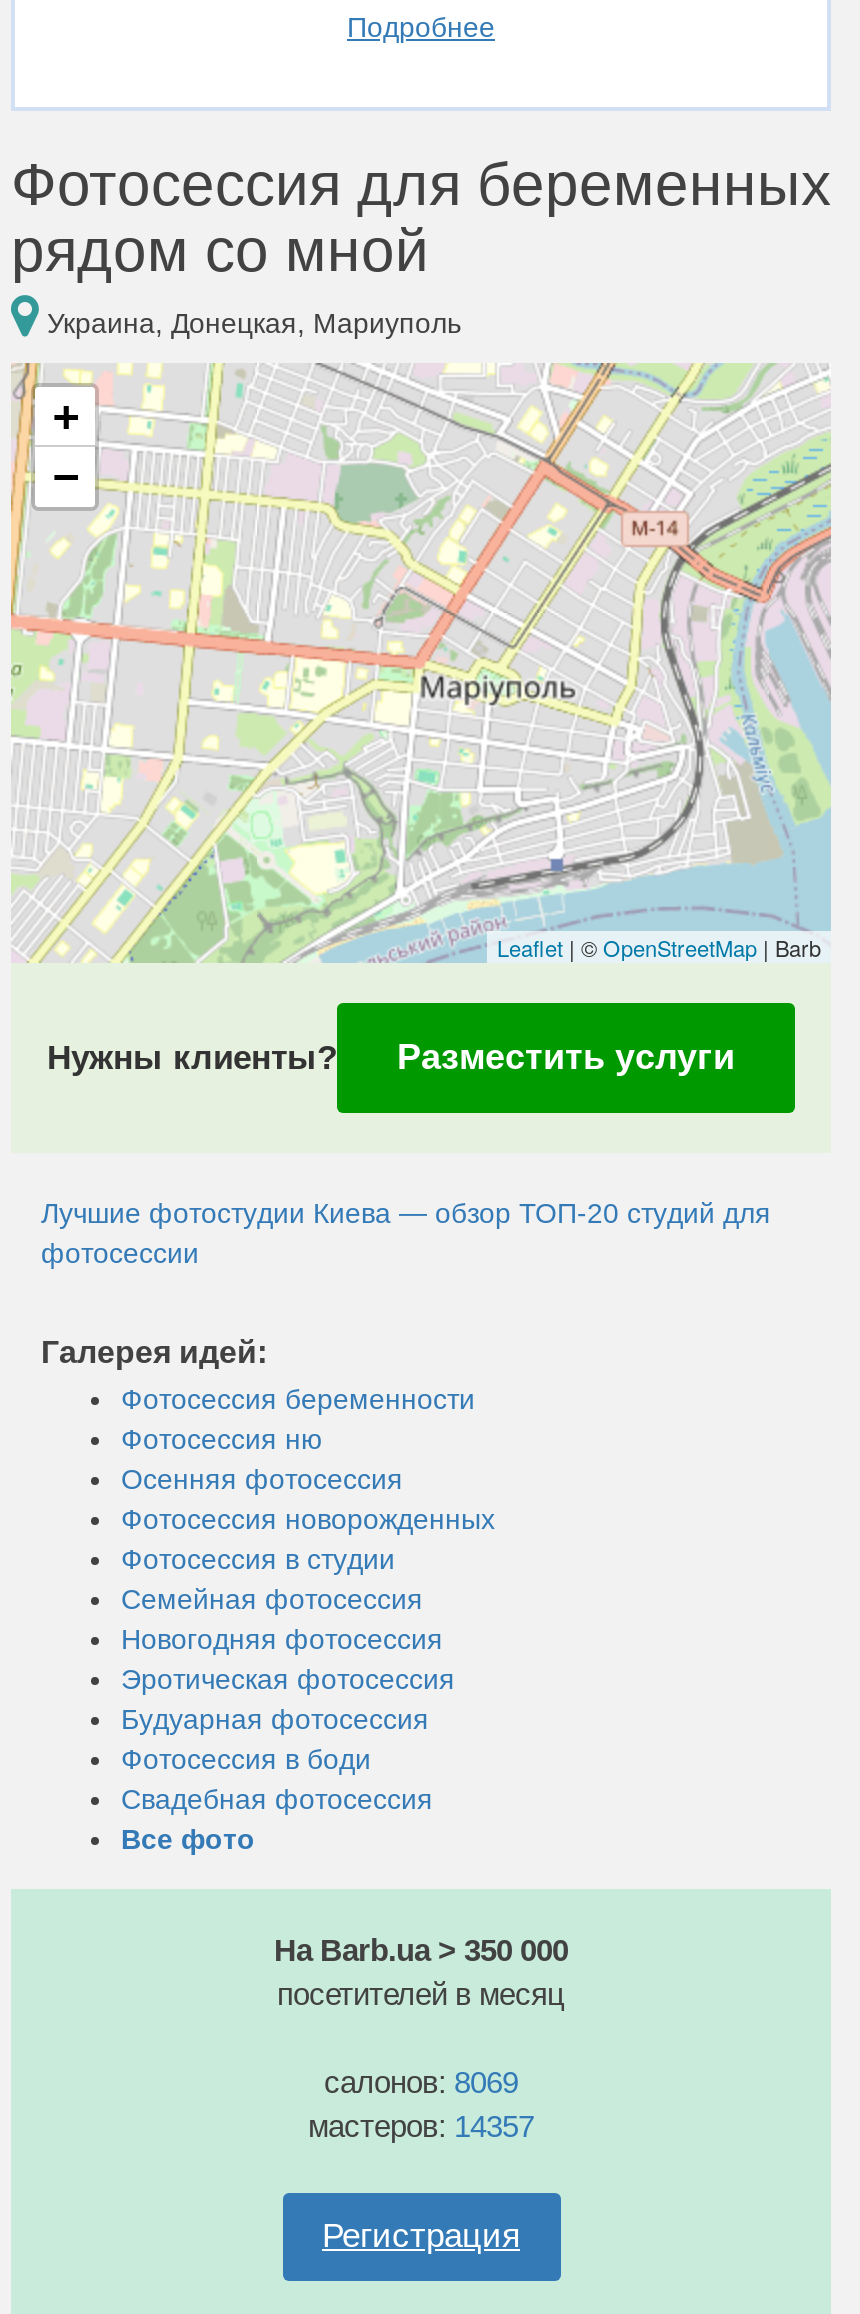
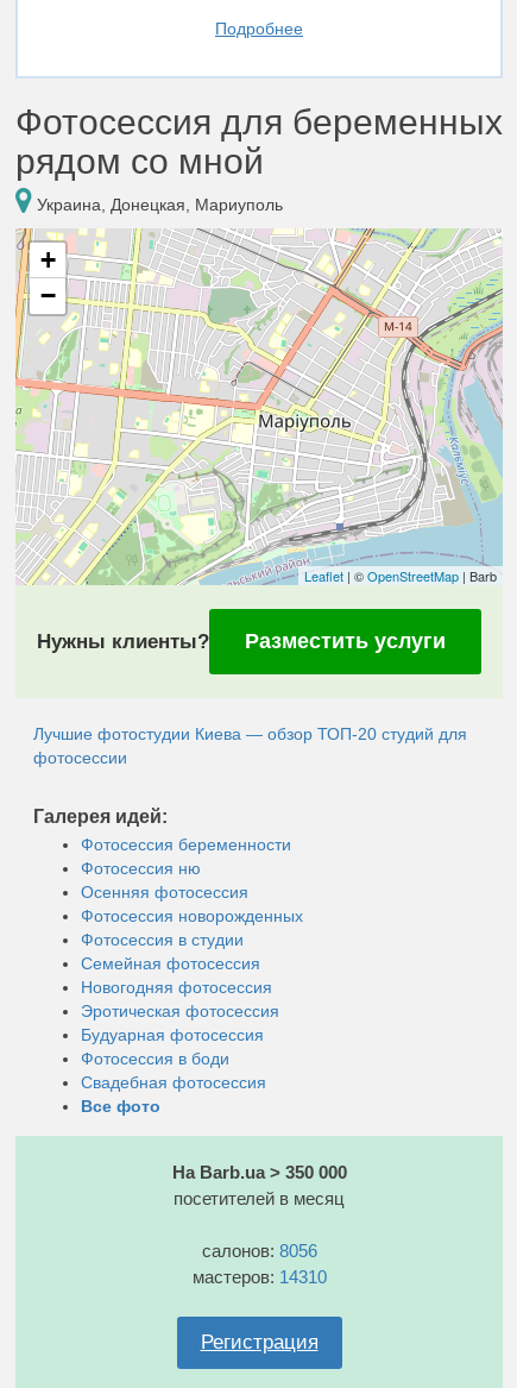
[324,2065,518,2099] салонов: 8069 -> [201,1241,317,1261] салонов: 8056
[308,2109,534,2143] мастеров: 14357 -> [192,1267,326,1287] мастеров: 14310

